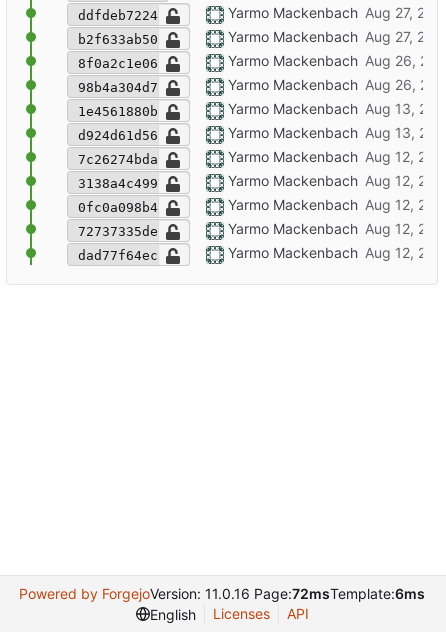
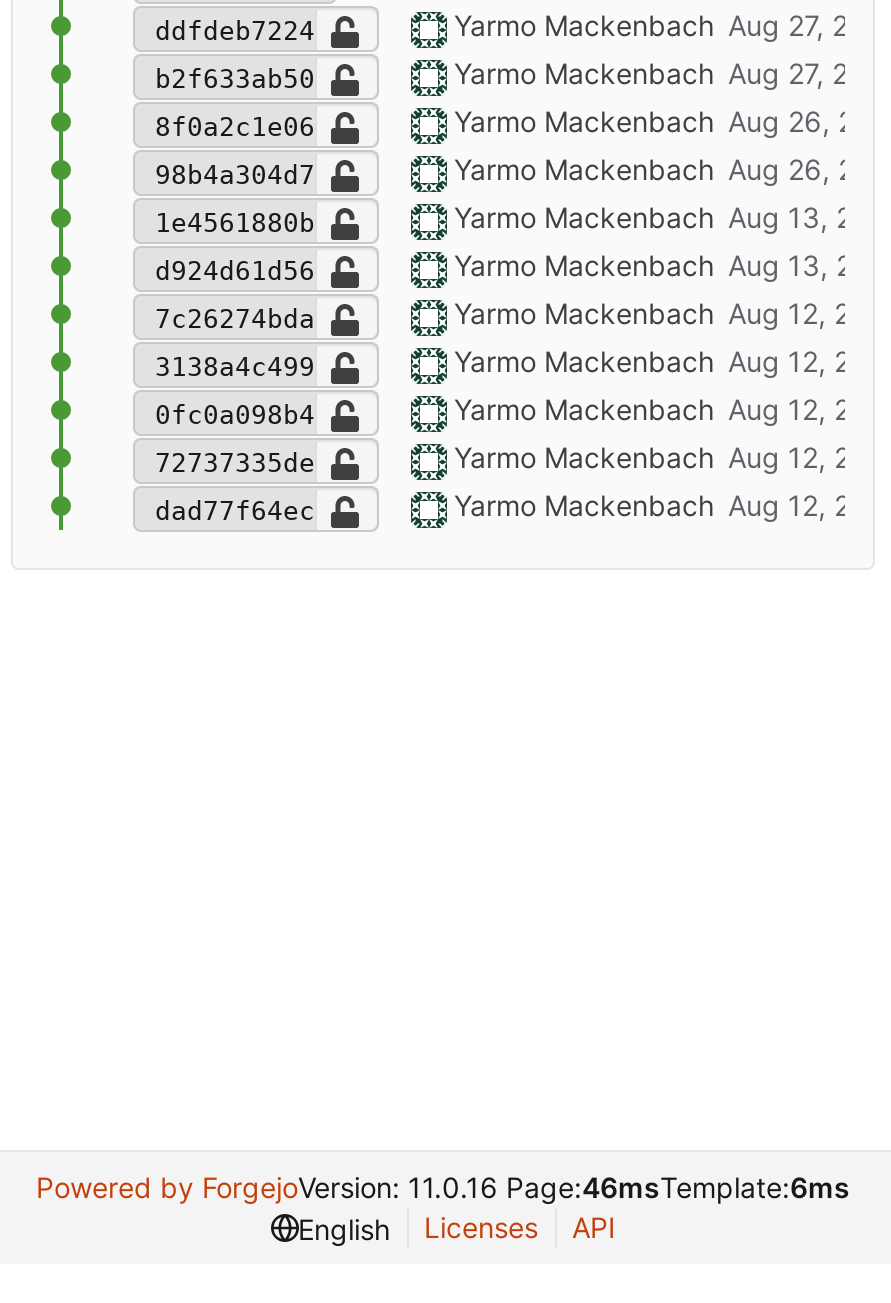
[19,585,425,602] Powered by ForgejoVersion: 11.0.16 Page:72msTemplate:6ms -> [36,1170,850,1204] Powered by ForgejoVersion: 11.0.16 Page:46msTemplate:6ms

